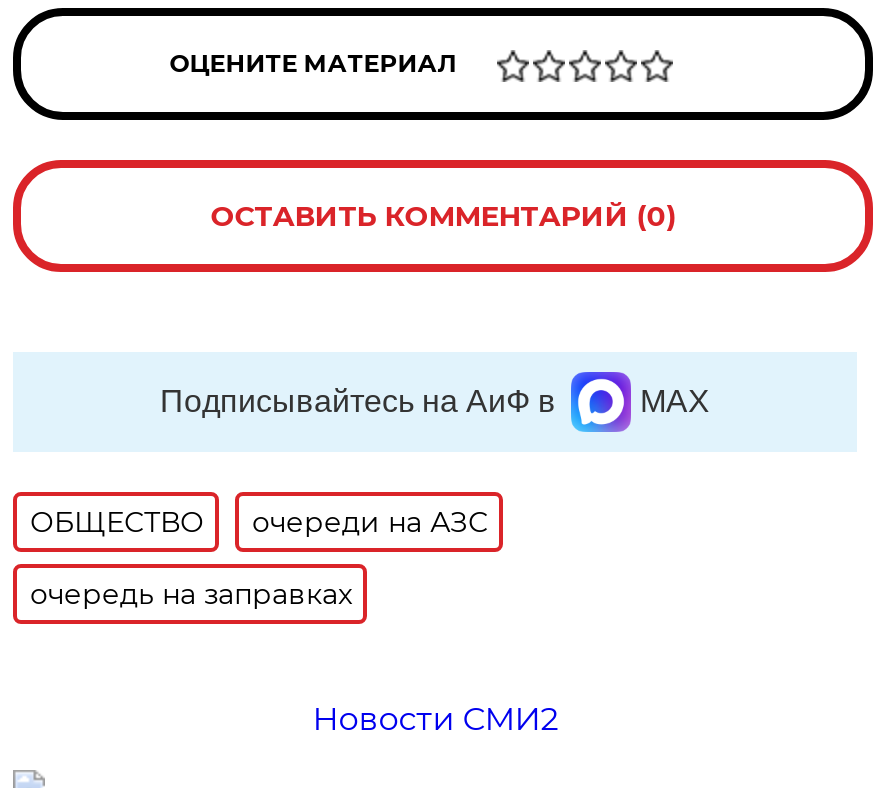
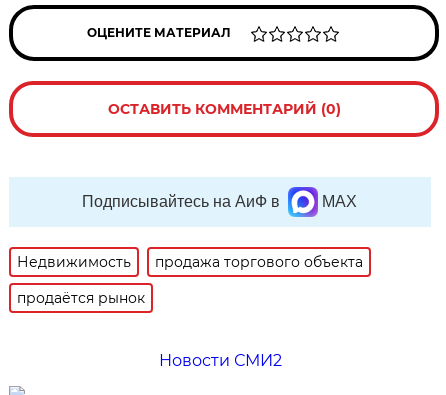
[30,504,488,540] ОБЩЕСТВО | очереди на АЗС -> [17,253,363,271] Недвижимость | продажа торгового объекта
[30,576,352,612] очередь на заправках -> [17,289,145,307] продаётся рынок

